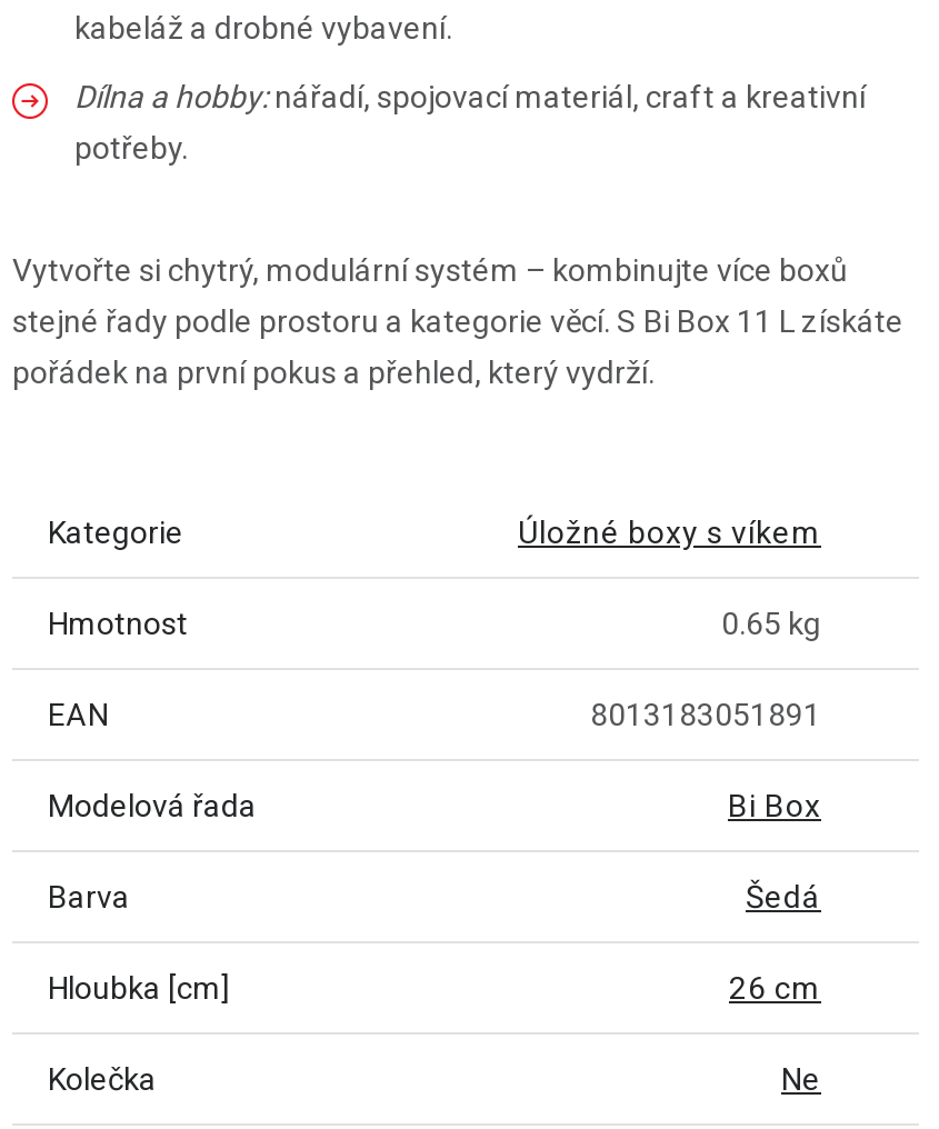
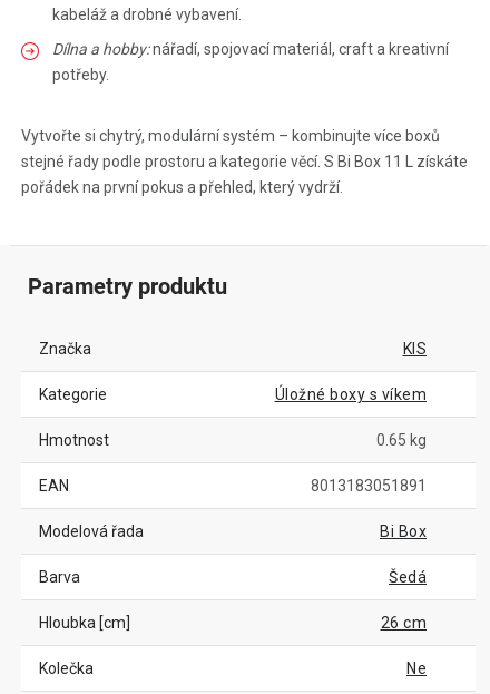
none -> [28,273,427,358] Parametry produktu | Značka | KIS

